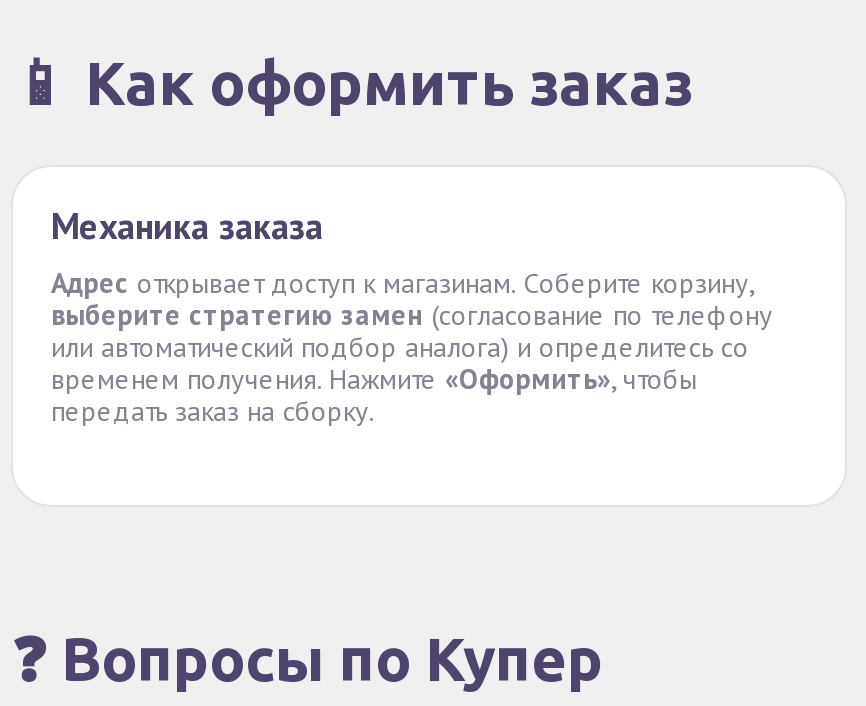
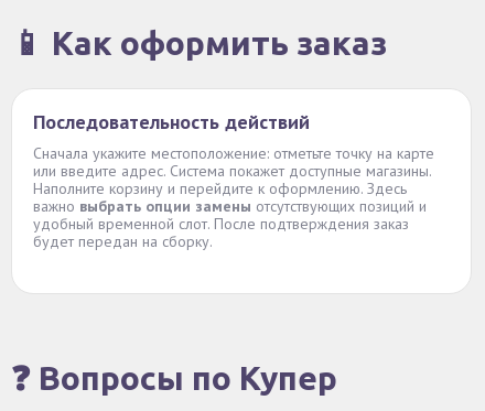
[51,203,773,429] Механика заказа | Адрес открывает доступ к магазинам. Соберите корзину, | выберите стратегию замен (согласование по телефону | или автоматический подбор аналога) и определитесь со | временем получения. Нажмите «Оформить», чтобы | передать заказ на сборку. -> [33,109,434,251] Последовательность действий | Сначала укажите местоположение: отметьте точку на карте | или введите адрес. Система покажет доступные магазины. | Наполните корзину и перейдите к оформлению. Здесь | важно выбрать опции замены отсутствующих позиций и | удобный временной слот. После подтверждения заказ | будет передан на сборку.

